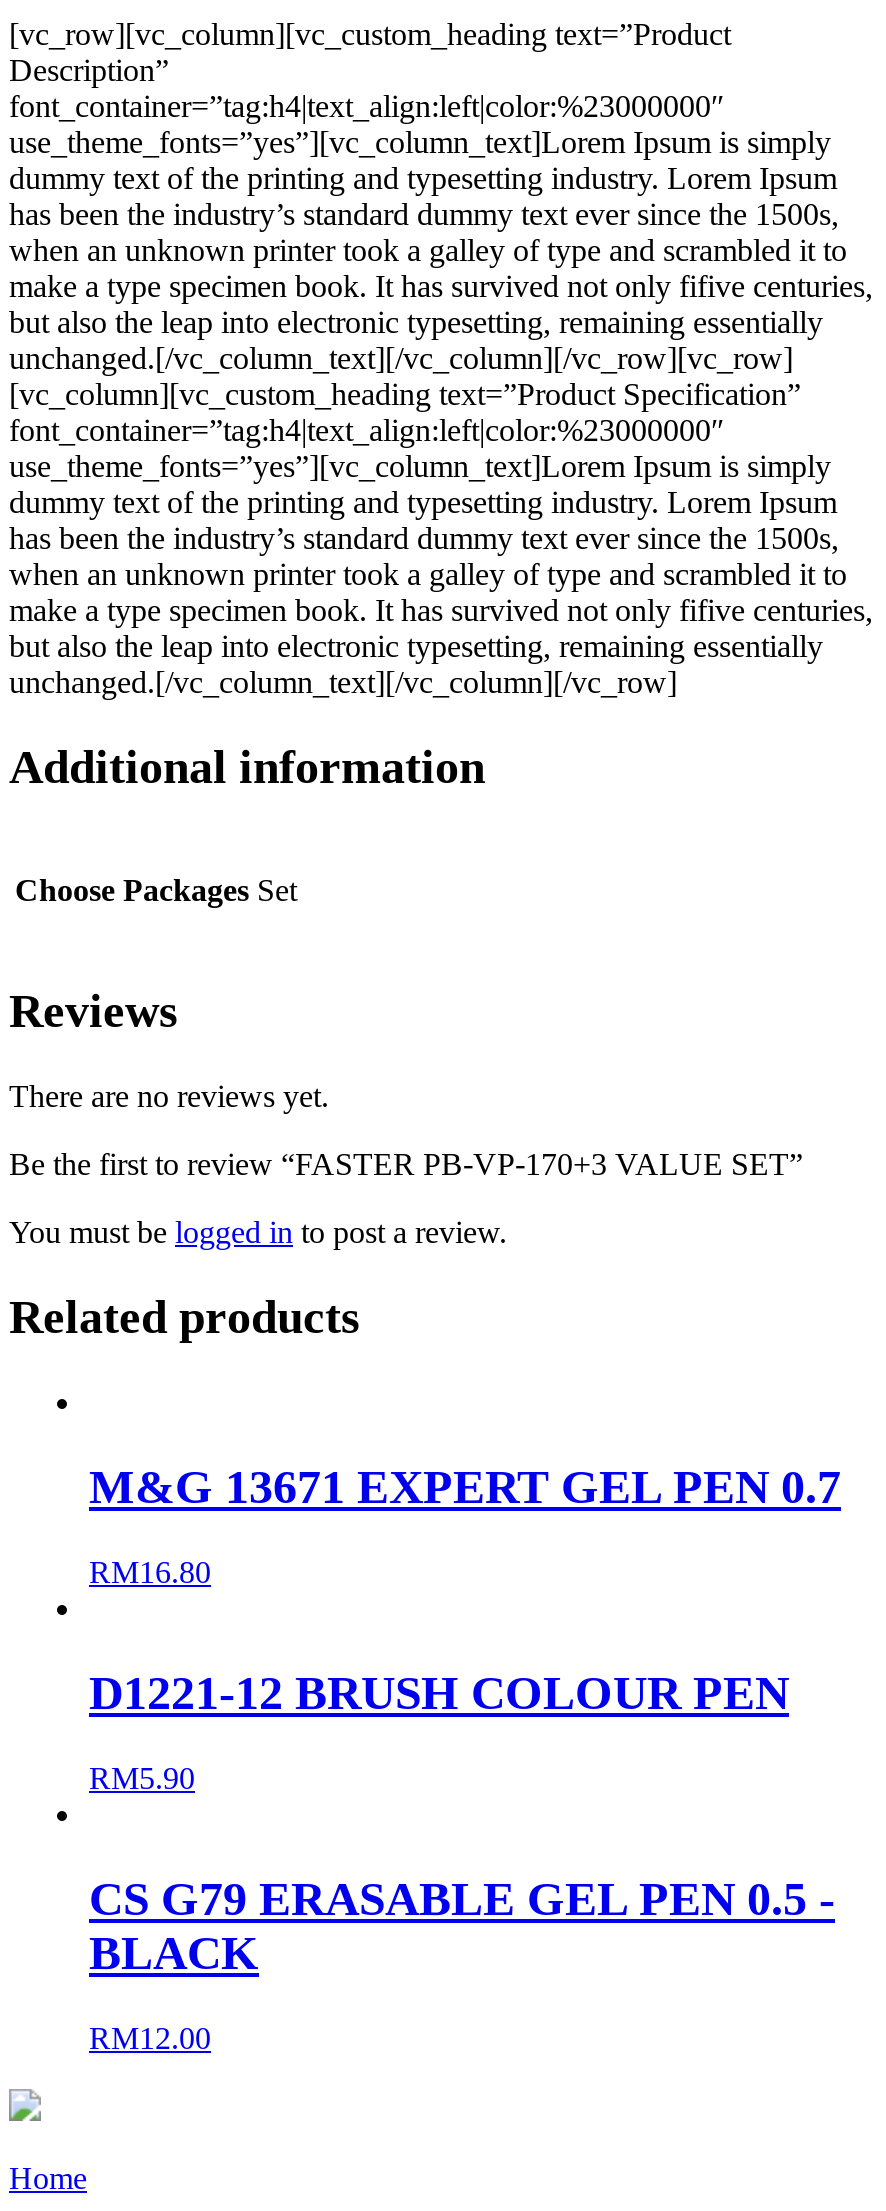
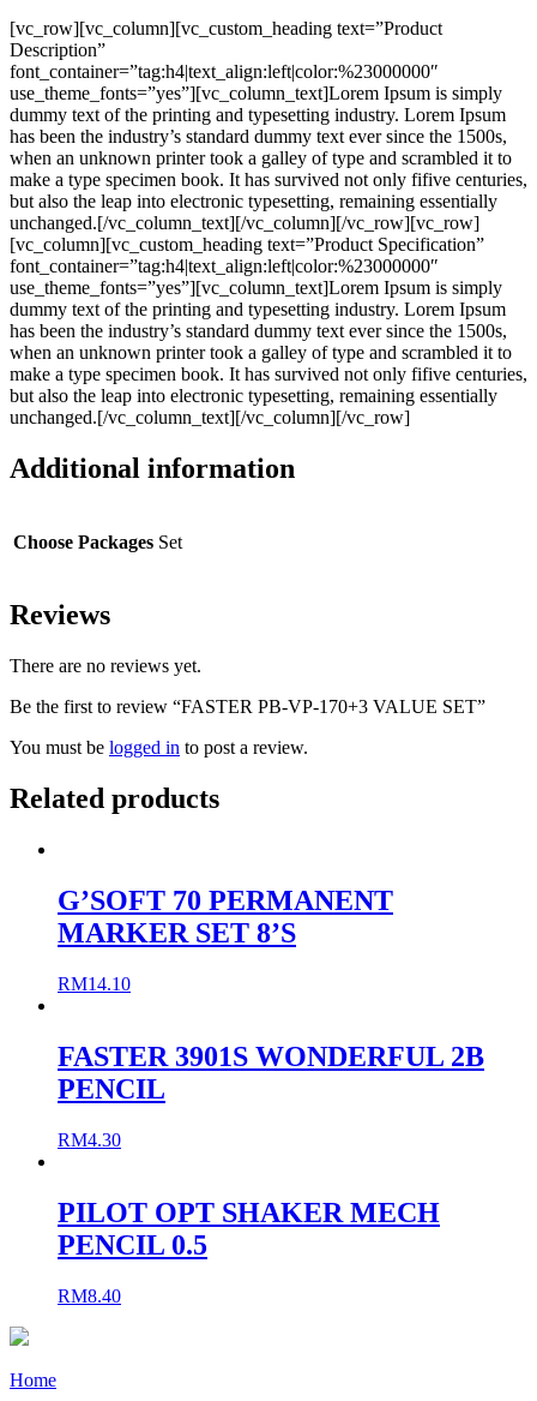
[89,1461,841,1513] M&G 13671 EXPERT GEL PEN 0.7 -> [58,885,393,948] G’SOFT 70 PERMANENT | MARKER SET 8’S
[89,1555,211,1589] RM16.80 -> [58,973,131,994] RM14.10
[89,1667,789,1719] D1221-12 BRUSH COLOUR PEN -> [58,1041,484,1104] FASTER 3901S WONDERFUL 2B | PENCIL
[89,1761,195,1795] RM5.90 -> [58,1129,121,1150] RM4.30
[89,1872,835,1978] CS G79 ERASABLE GEL PEN 0.5 - | BLACK -> [58,1197,440,1260] PILOT OPT SHAKER MECH | PENCIL 0.5
[89,2020,211,2054] RM12.00 -> [58,1285,121,1306] RM8.40

